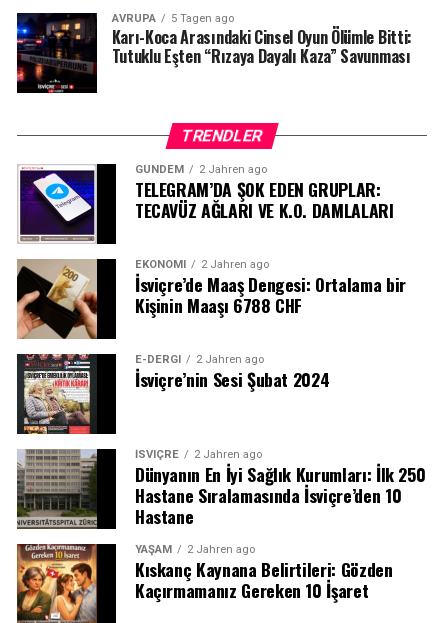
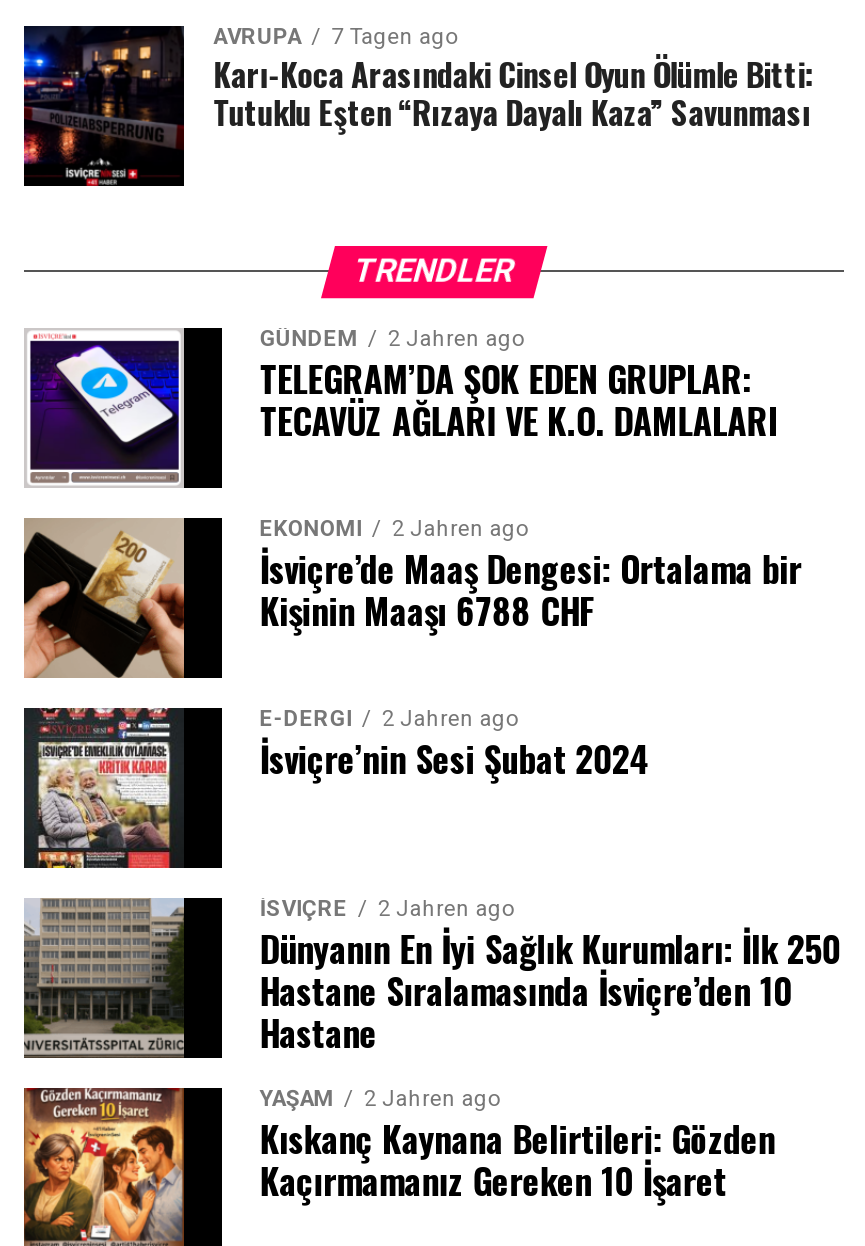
[112,12,234,25] AVRUPA 5 Tagen ago -> [213,25,457,51] AVRUPA 7 Tagen ago

